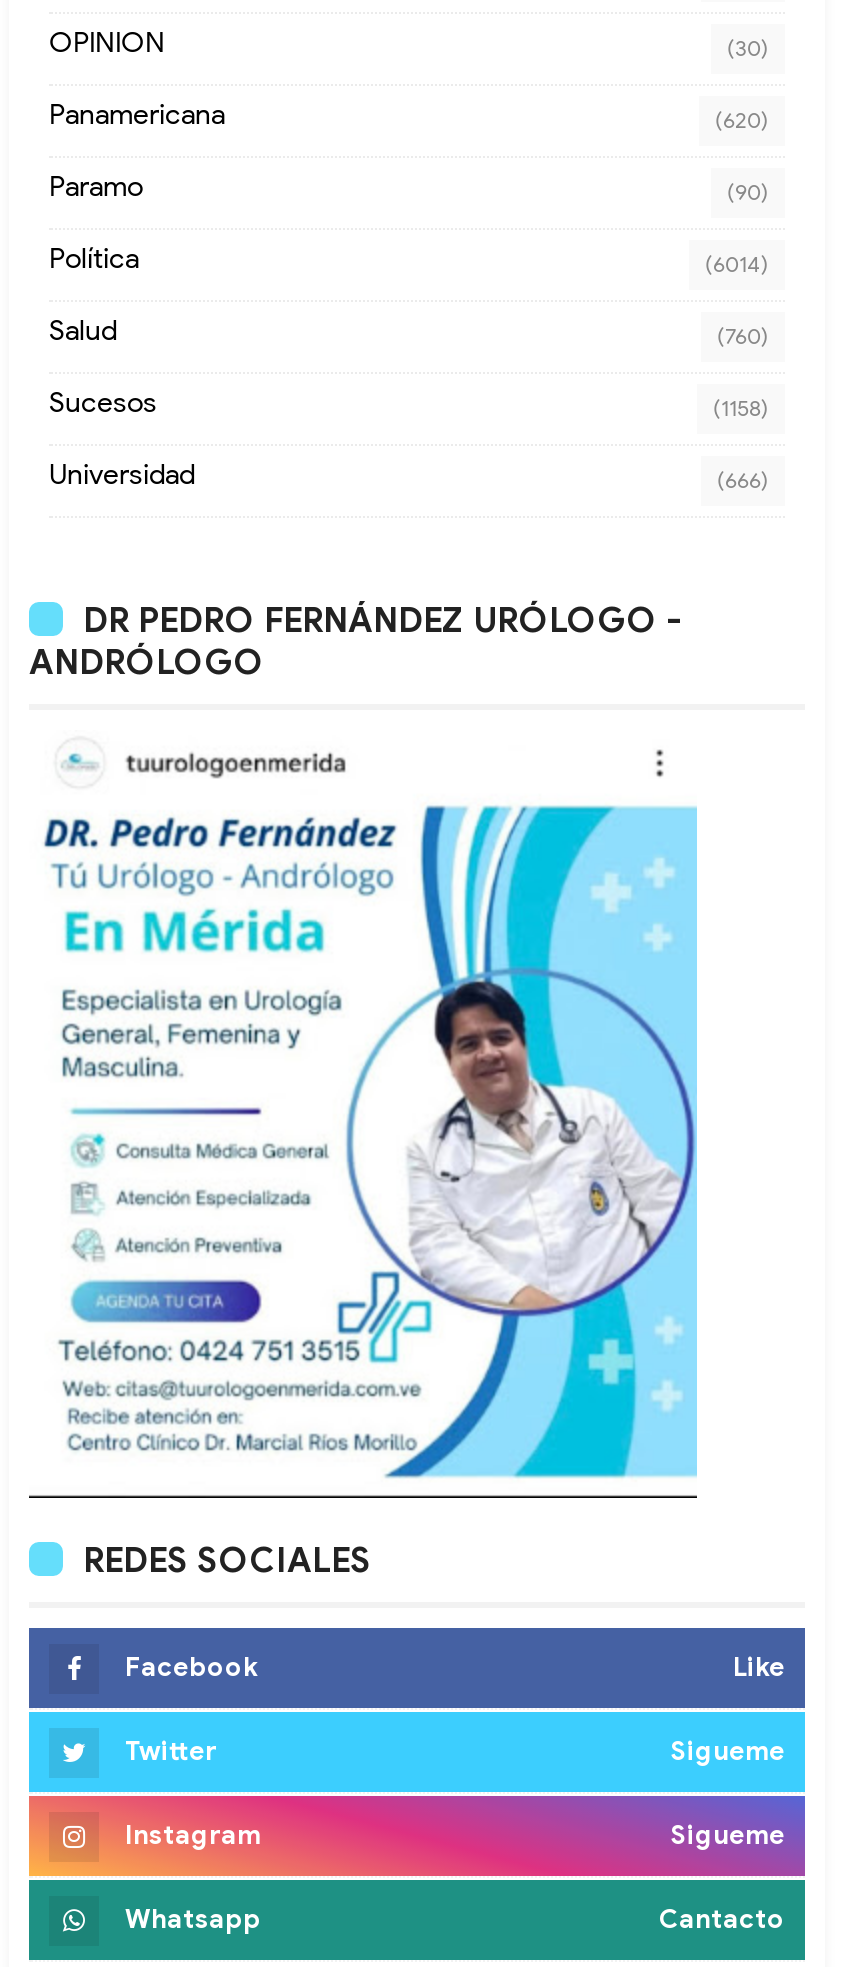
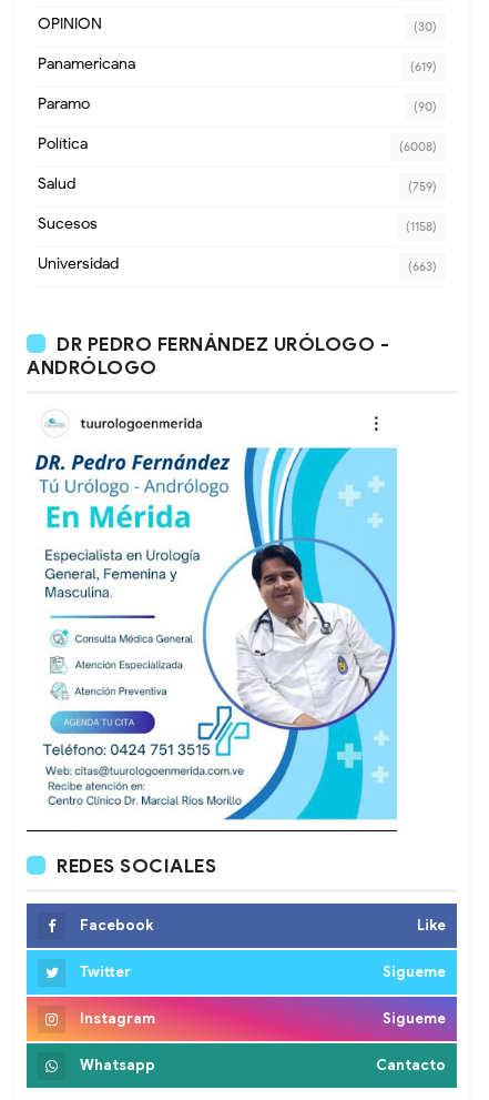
[715,106,769,134] (620) -> [410,59,437,74] (619)
[705,250,769,278] (6014) -> [399,139,437,154] (6008)
[717,322,769,350] (760) -> [408,179,437,194] (759)
[717,466,769,494] (666) -> [408,259,437,274] (663)

